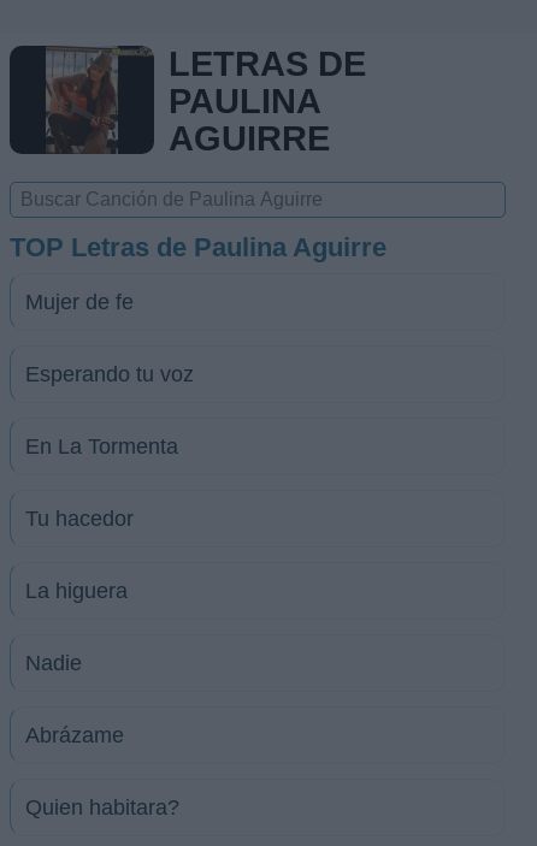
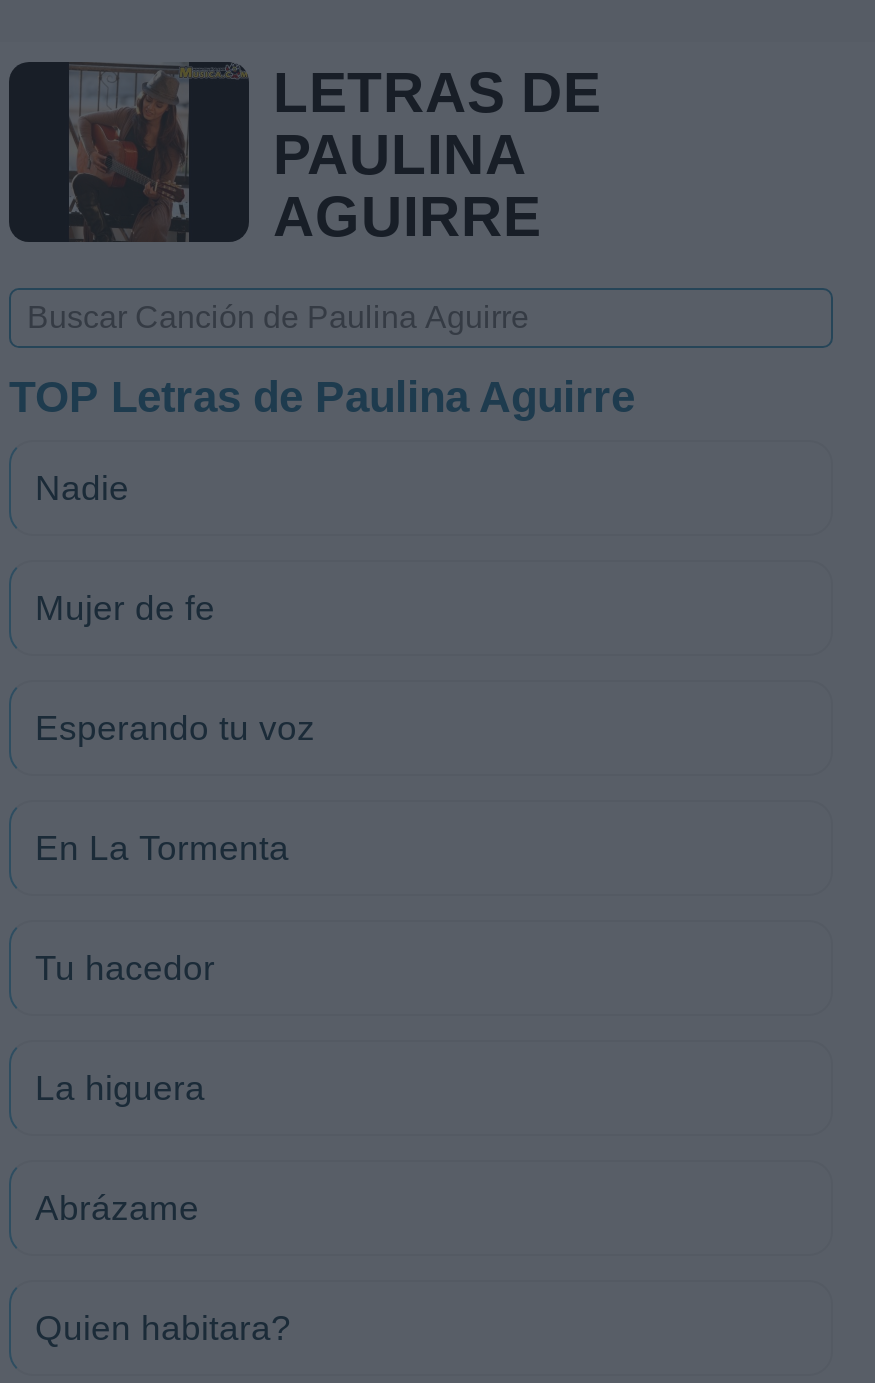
moved [25,290,194,603] -> [35,588,315,1108]: Mujer de fe | Esperando tu voz | En La Tormenta | Tu hacedor | La higuera
moved [25,651,82,675] -> [35,468,129,508]: Nadie

